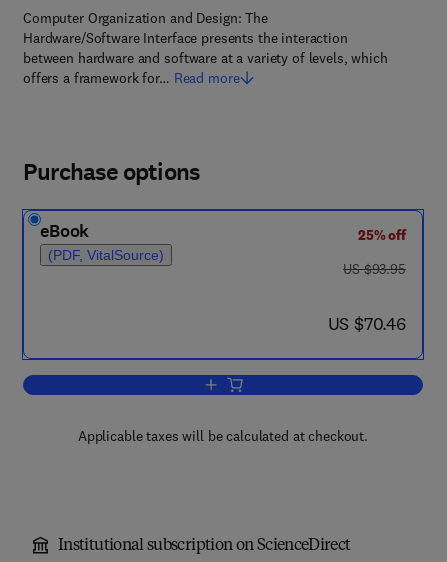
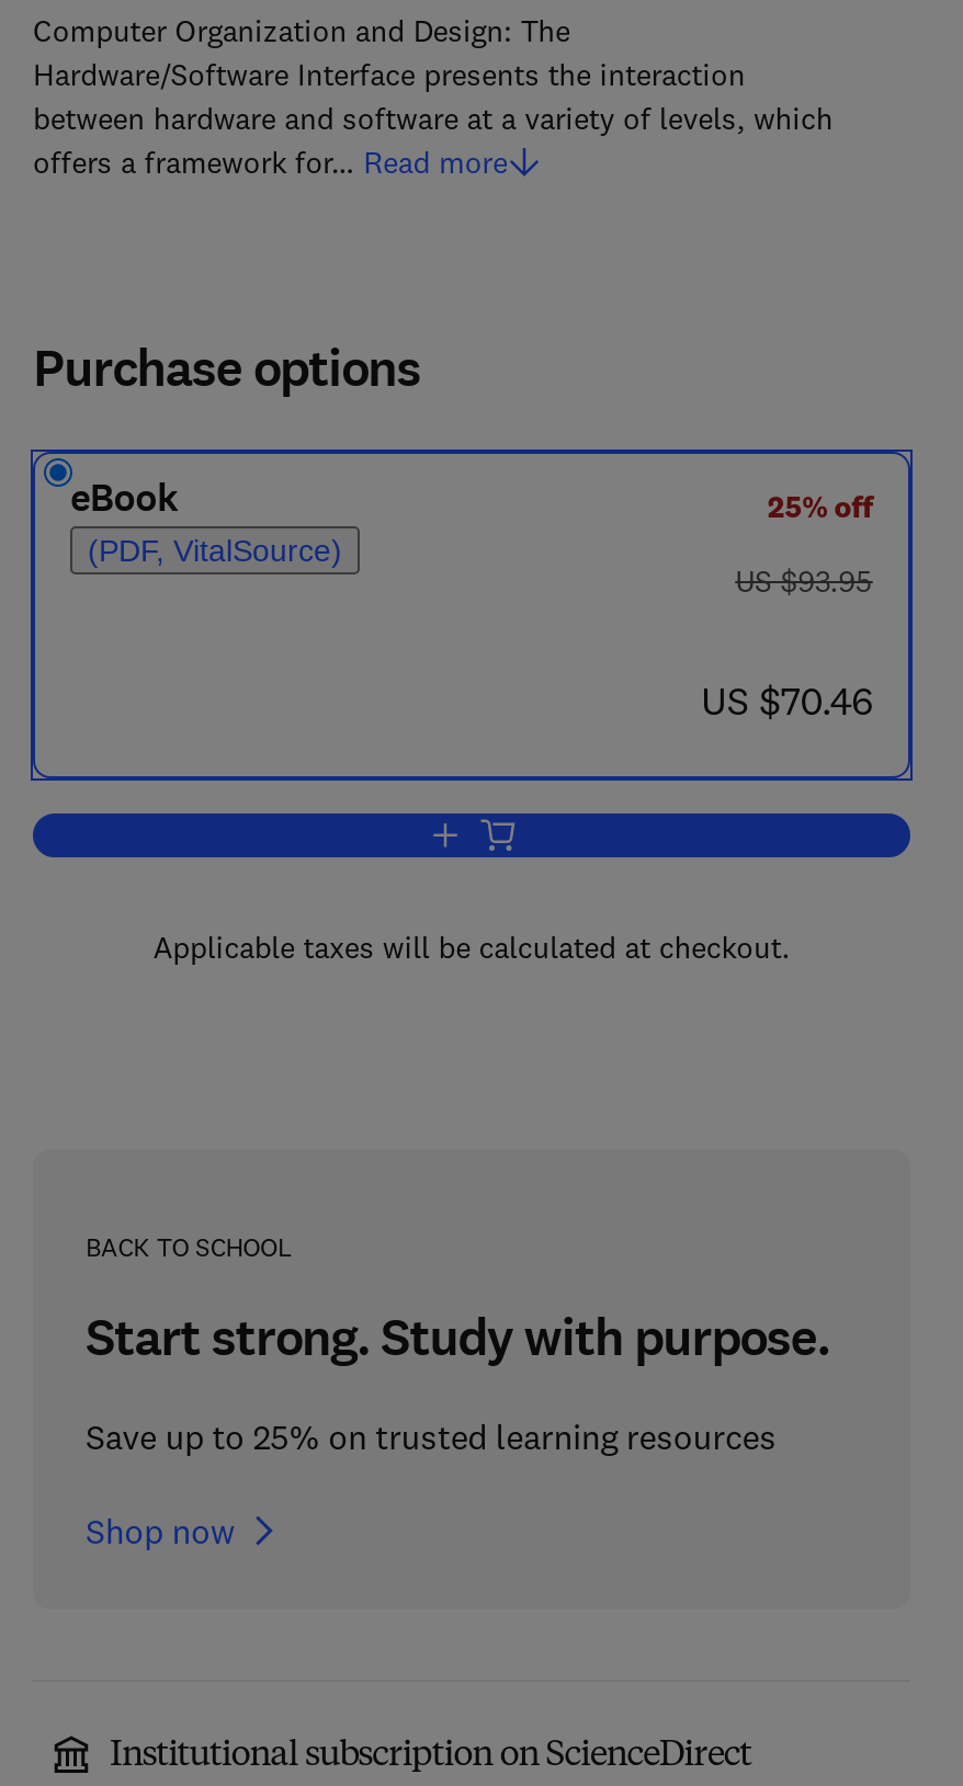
none -> [86,1230,830,1552] BACK TO SCHOOL | Start strong. Study with purpose. | Save up to 25% on trusted learning resources | Shop now

